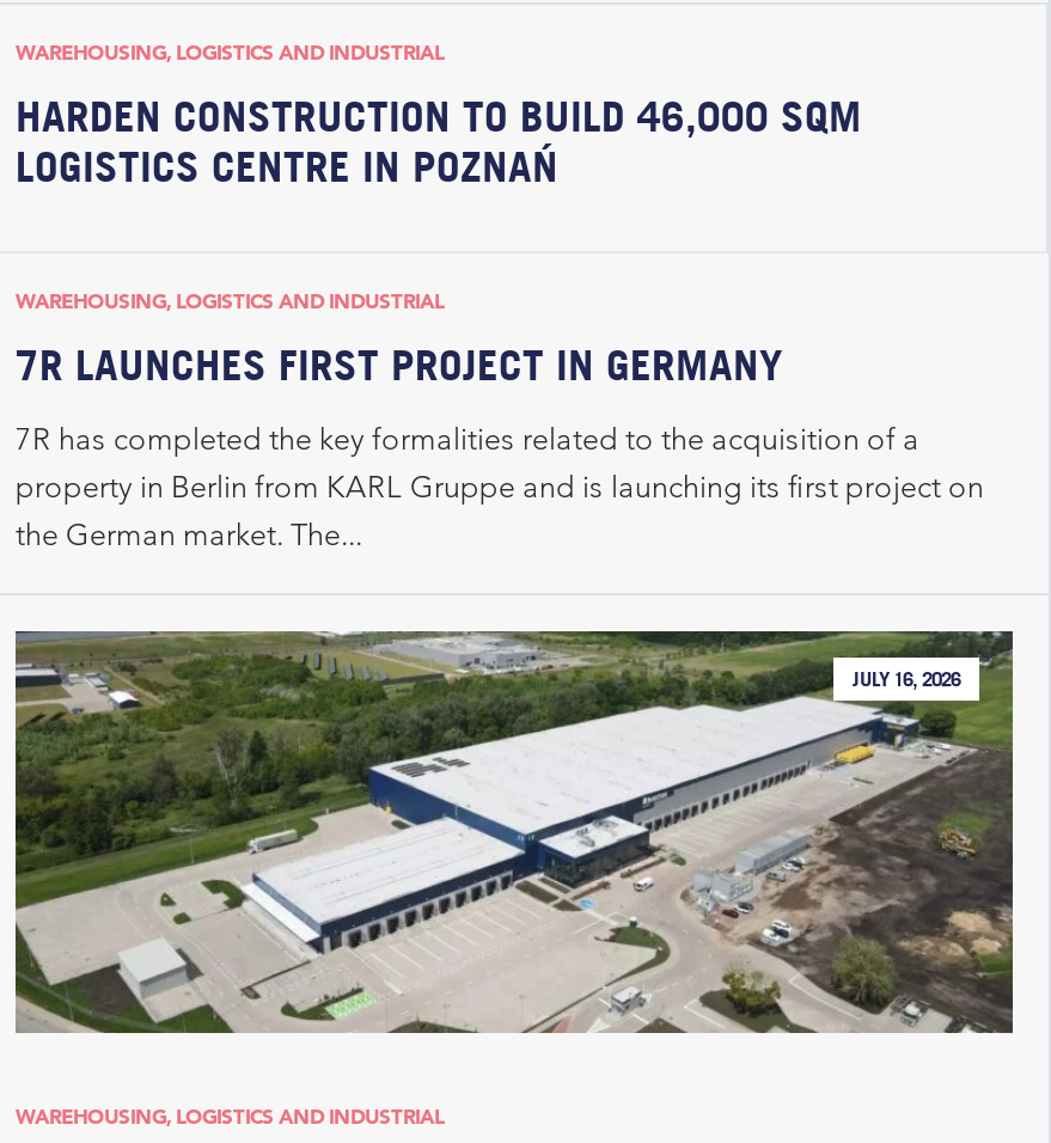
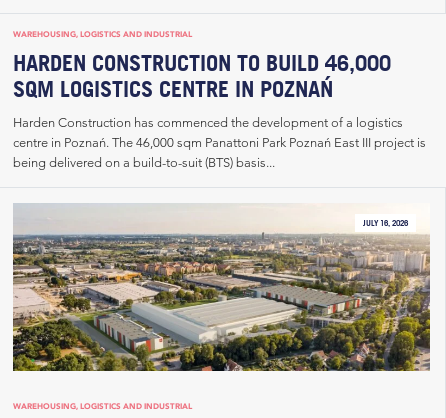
[16,90,984,552] HARDEN CONSTRUCTION TO BUILD 46,000 SQM | LOGISTICS CENTRE IN POZNAŃ | WAREHOUSING, LOGISTICS AND INDUSTRIAL | 7R LAUNCHES FIRST PROJECT IN GERMANY | 7R has completed the key formalities related to the acquisition of a | property in Berlin from KARL Gruppe and is launching its first project on | the German market. The... -> [13,48,426,170] HARDEN CONSTRUCTION TO BUILD 46,000 | SQM LOGISTICS CENTRE IN POZNAŃ | Harden Construction has commenced the development of a logistics | centre in Poznań. The 46,000 sqm Panattoni Park Poznań East III project is | being delivered on a build-to-suit (BTS) basis...
[13,629,1015,1035] [image] -> [12,223,431,372] [image]

